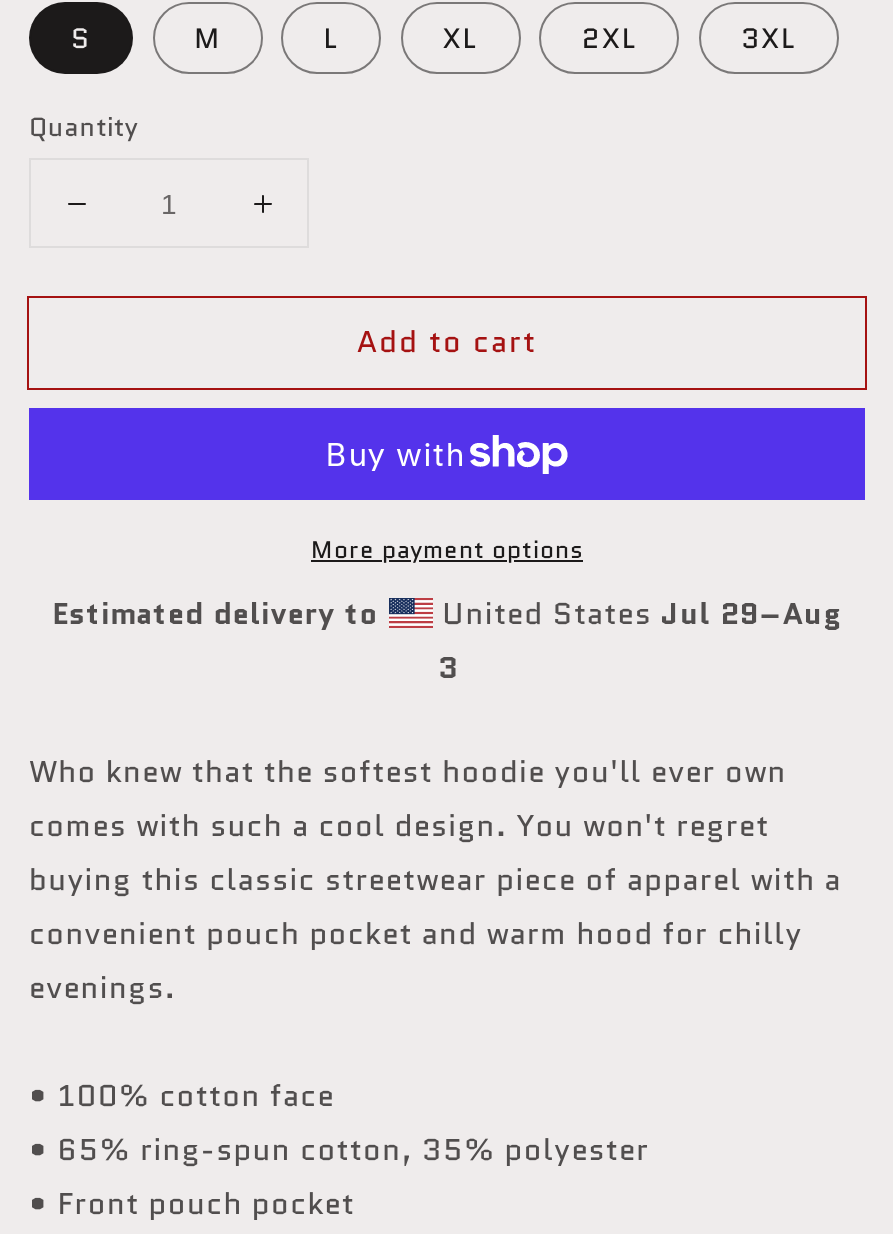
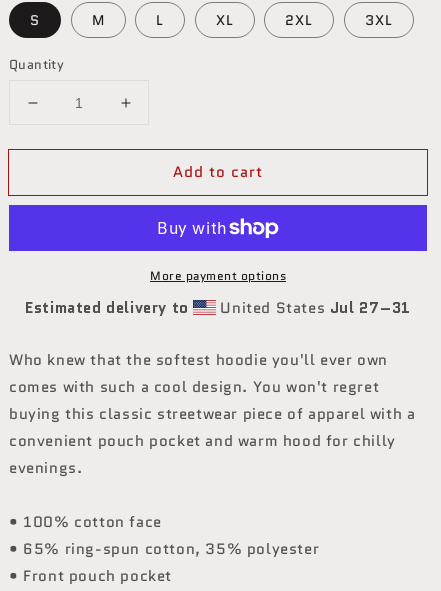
[433,592,842,690] United States Jul 29–Aug | 3 -> [216,297,411,319] United States Jul 27–31

